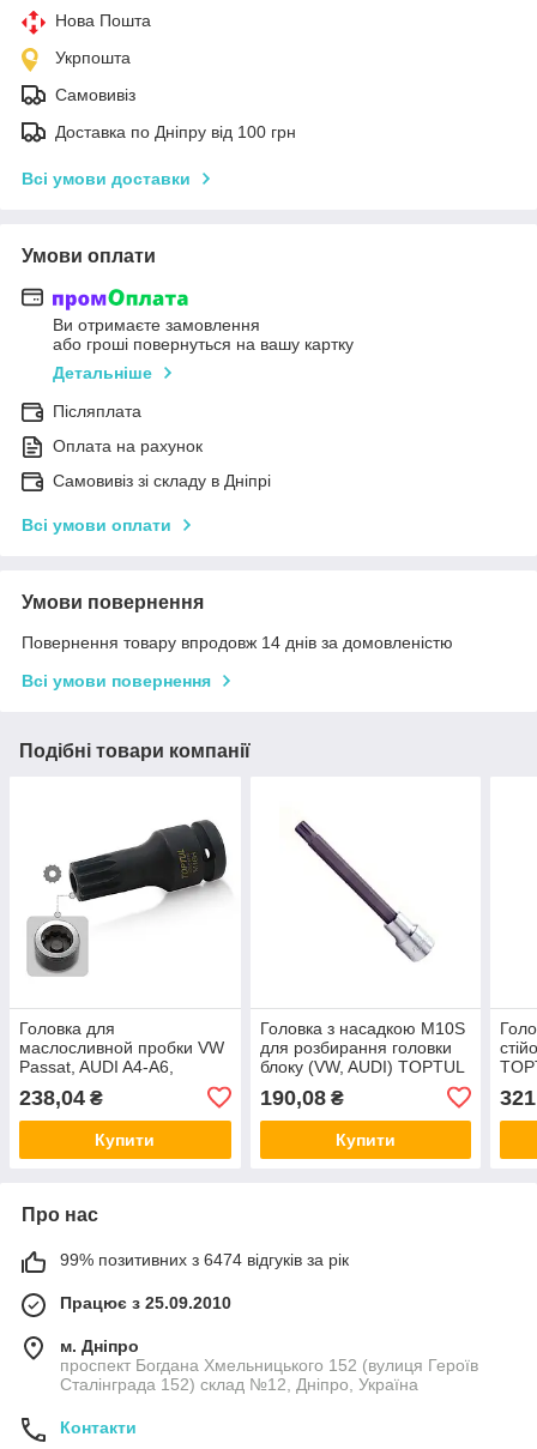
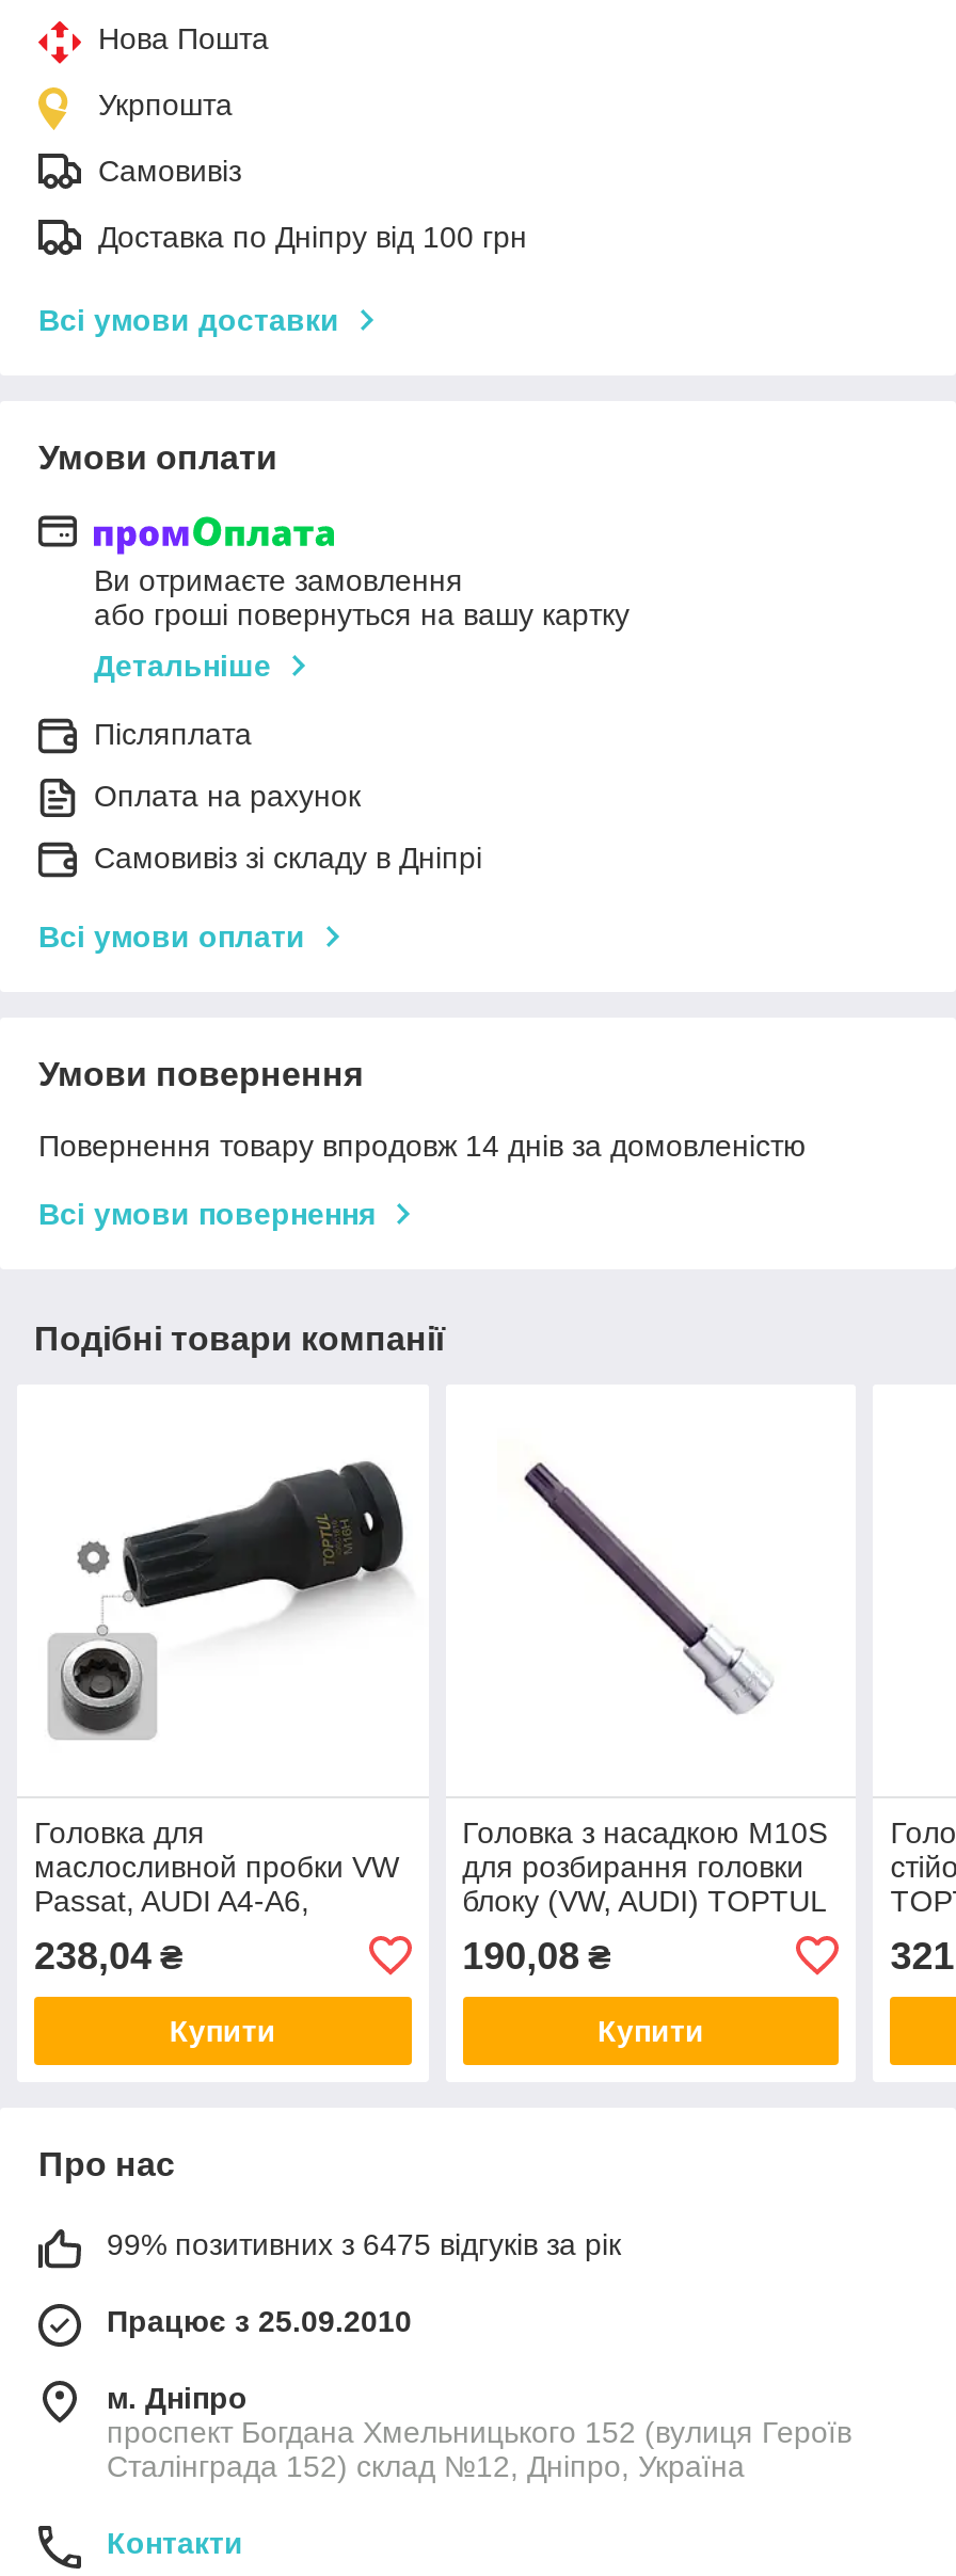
[60,1250,349,1269] 99% позитивних з 6474 відгуків за рік -> [107,2227,621,2261] 99% позитивних з 6475 відгуків за рік

